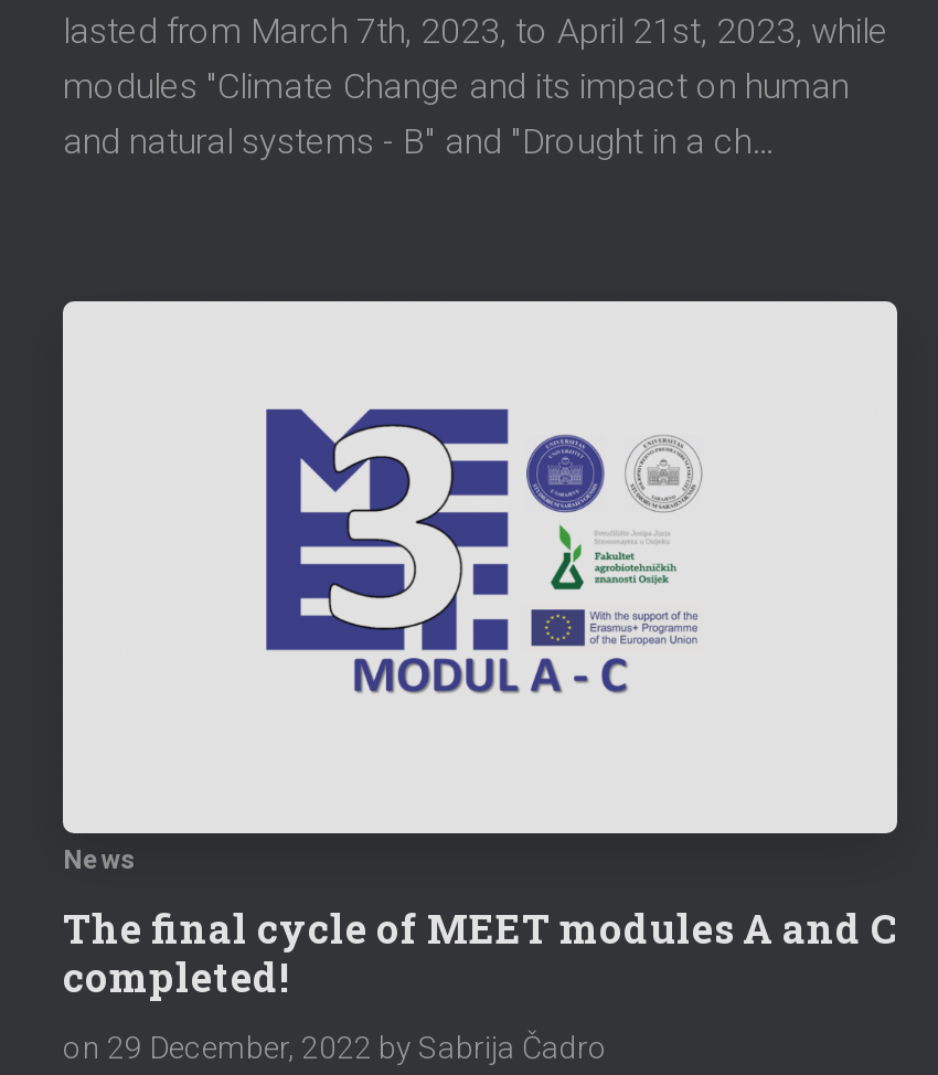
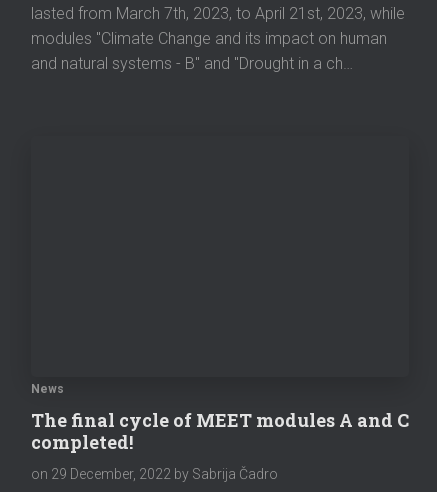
[61,298,899,834] [image] -> none

